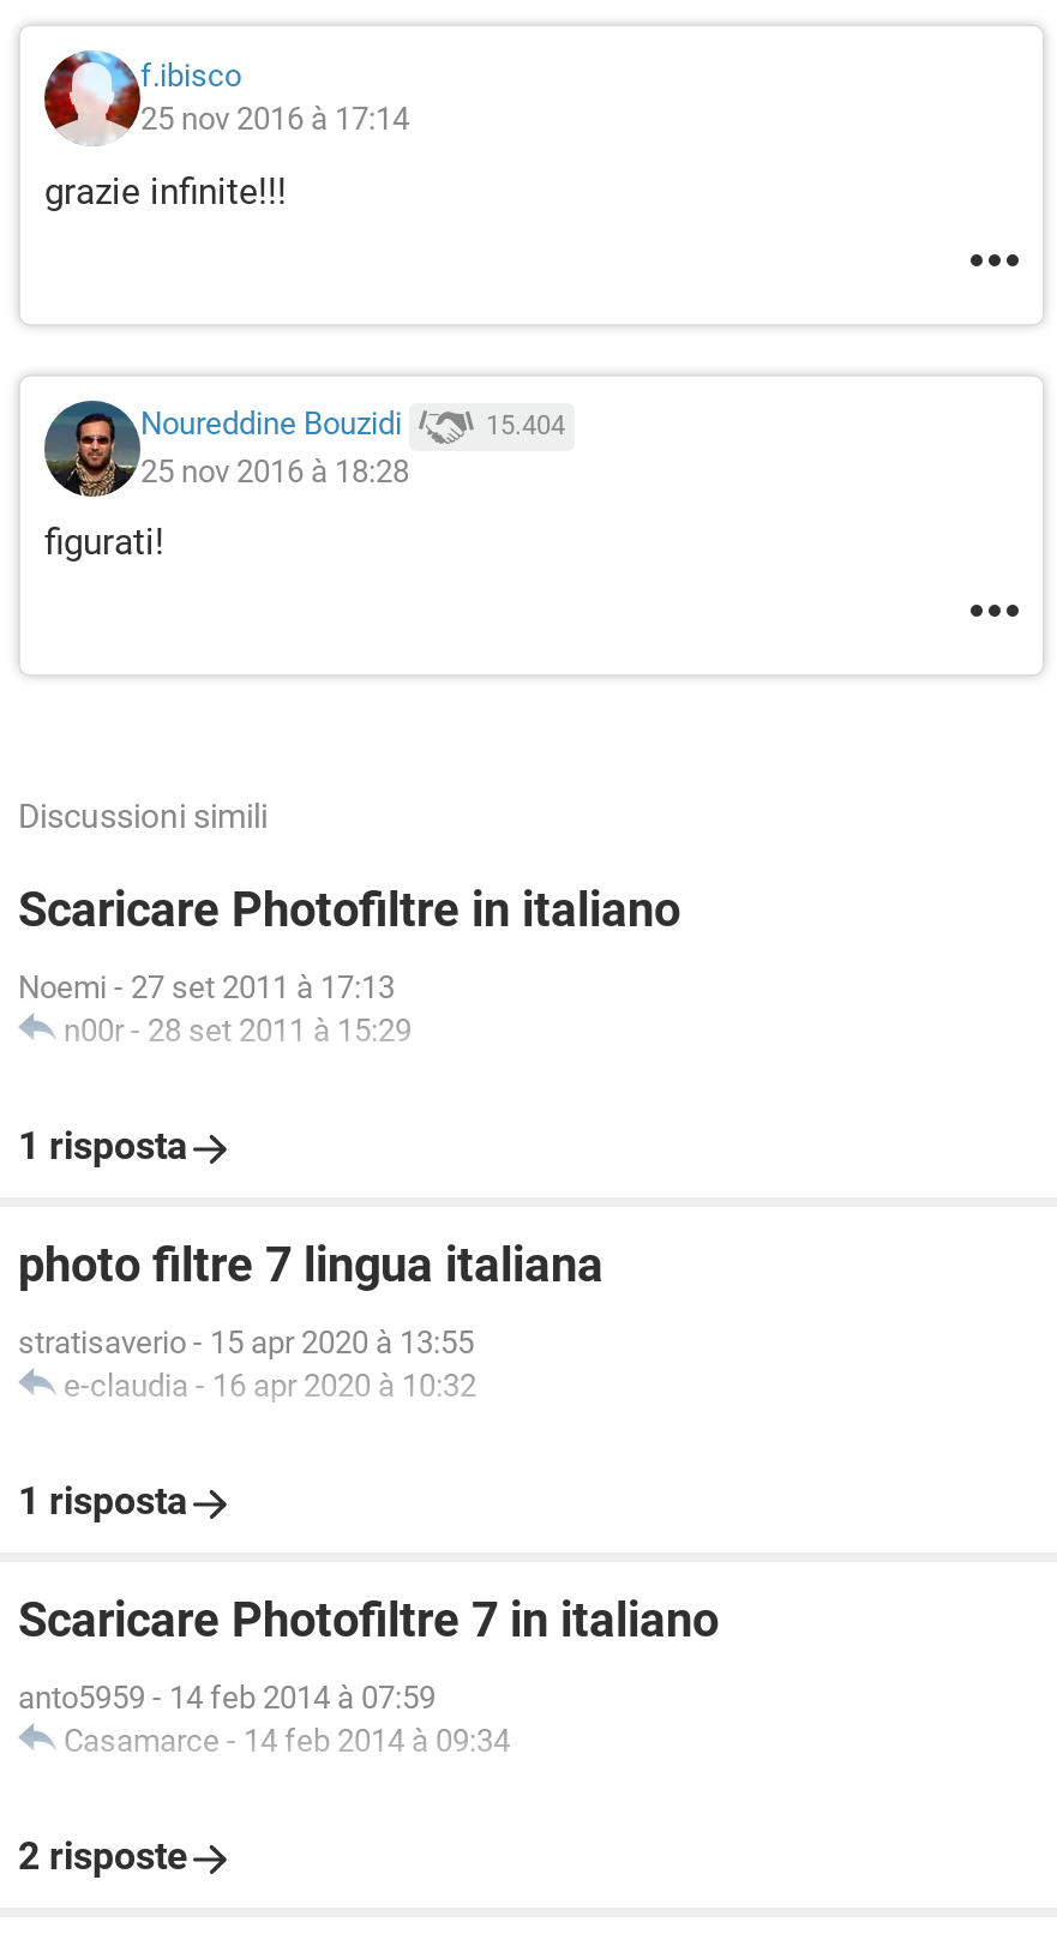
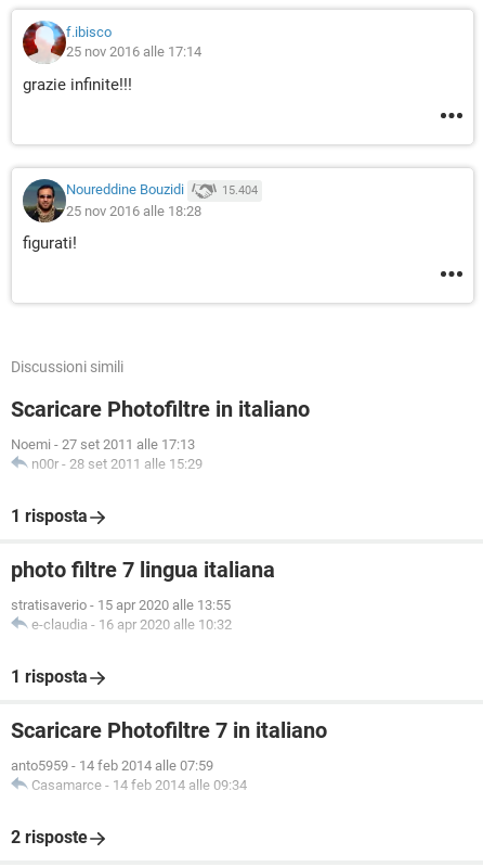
[140,101,409,137] 25 nov 2016 à 17:14 -> [66,43,201,60] 25 nov 2016 alle 17:14
[140,454,409,489] 25 nov 2016 à 18:28 -> [66,203,201,219] 25 nov 2016 alle 18:28
[18,969,395,1005] Noemi - 27 set 2011 à 17:13 -> [11,436,195,452] Noemi - 27 set 2011 alle 17:13
[64,1013,412,1049] n00r- 28 set 2011 à 15:29 -> [31,456,203,472] n00r- 28 set 2011 alle 15:29
[18,1325,474,1361] stratisaverio - 15 apr 2020 à 13:55 -> [11,597,231,613] stratisaverio - 15 apr 2020 alle 13:55
[64,1368,476,1404] e-claudia - 16 apr 2020 à 10:32 -> [31,616,232,633] e-claudia - 16 apr 2020 alle 10:32
[18,1680,436,1716] anto5959 - 14 feb 2014 à 07:59 -> [11,757,213,774] anto5959 - 14 feb 2014 alle 07:59
[64,1723,510,1759] Casamarce - 14 feb 2014 à 09:34 -> [31,777,247,793] Casamarce - 14 feb 2014 alle 09:34

